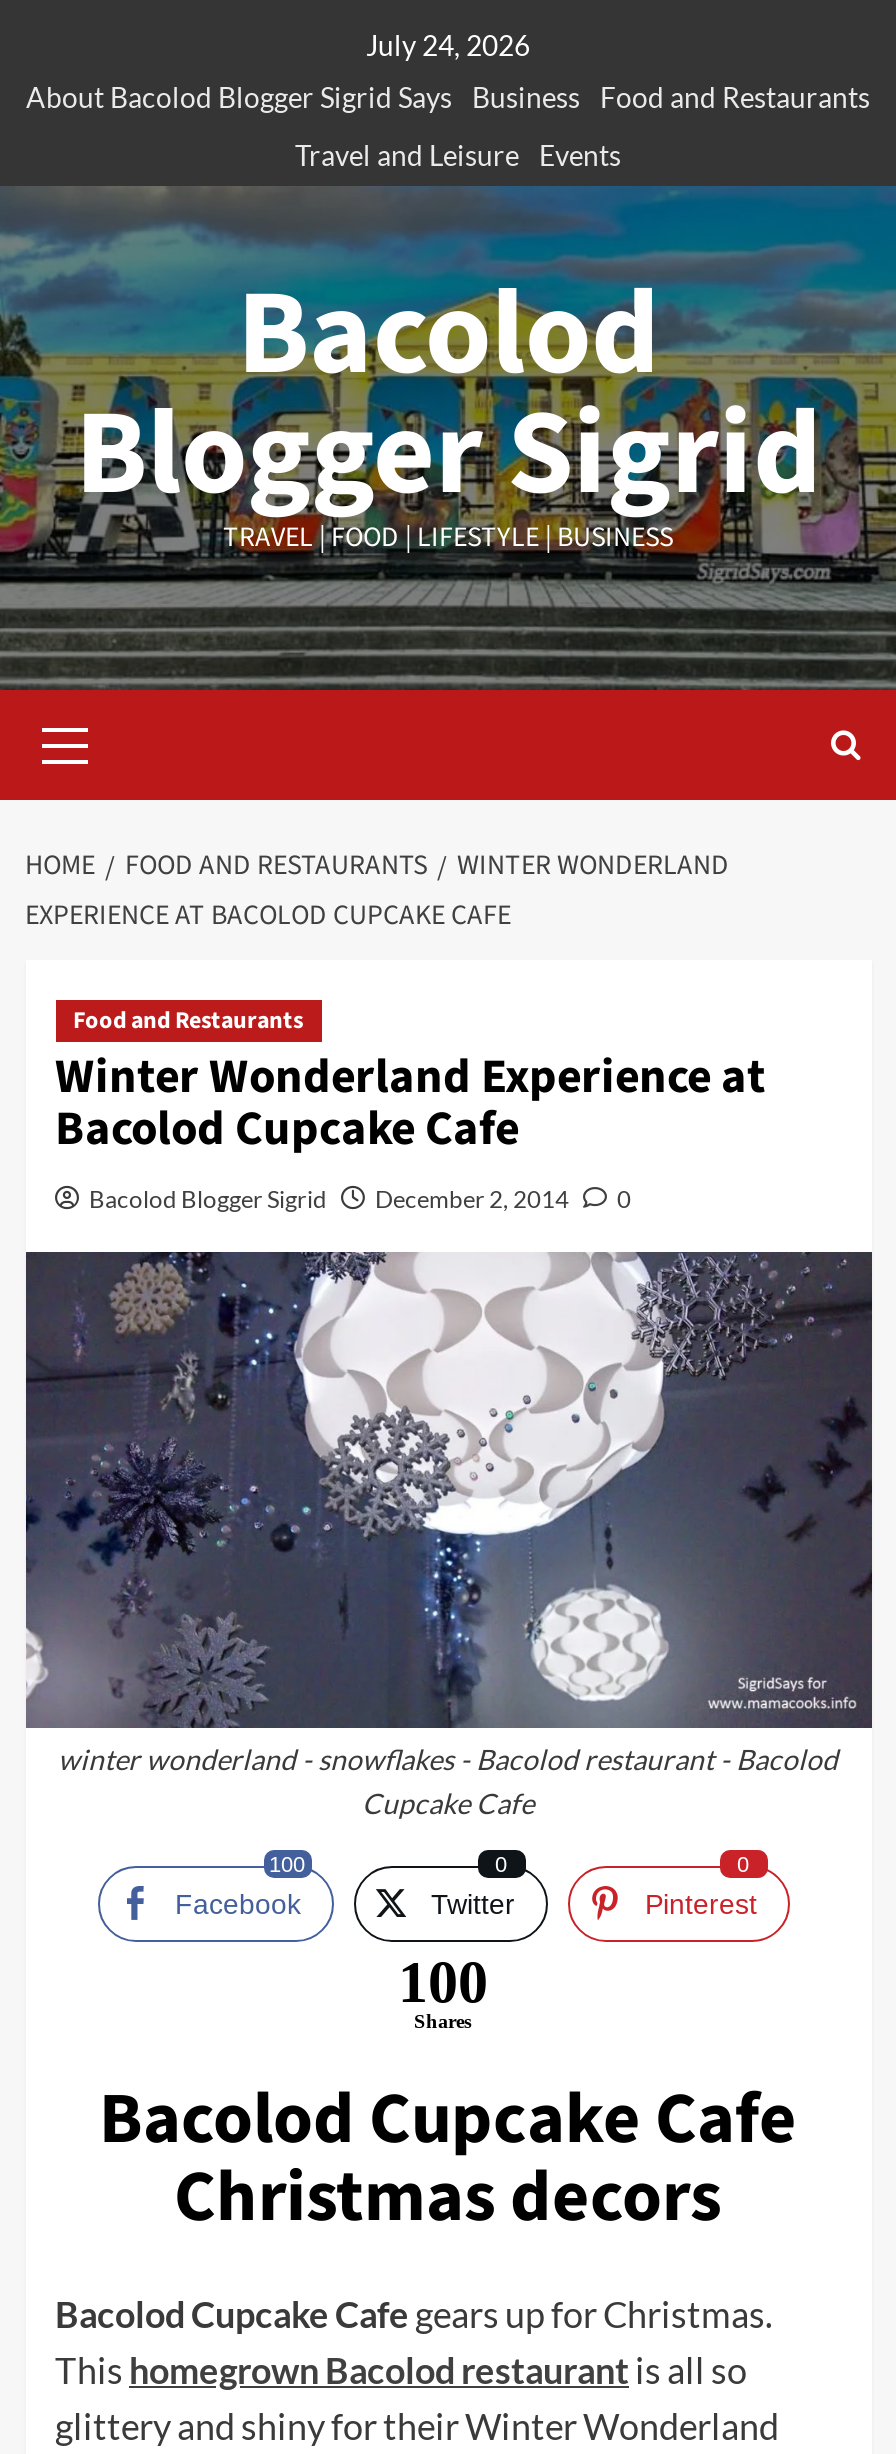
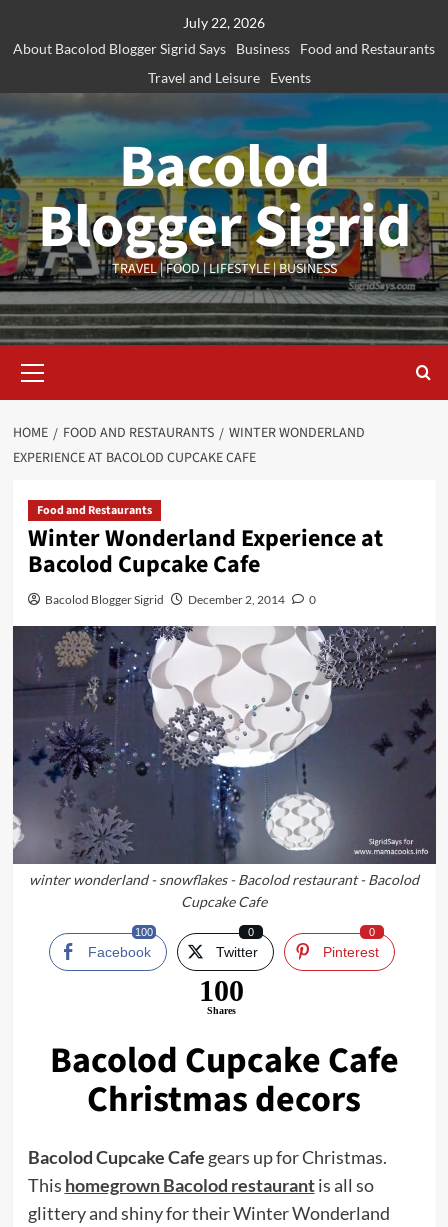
[366,28,530,62] July 24, 2026 -> [183,14,265,31] July 22, 2026

